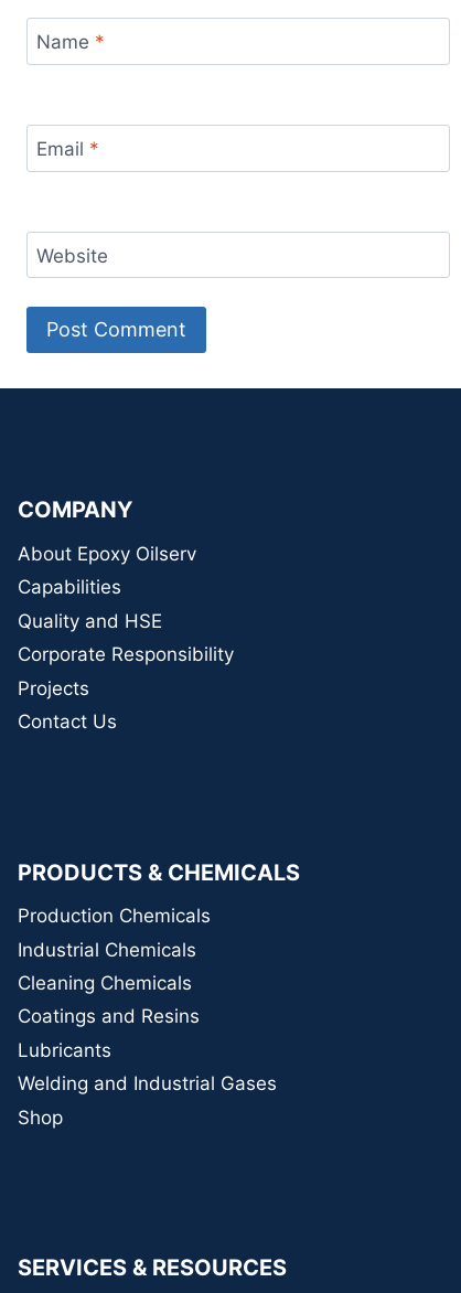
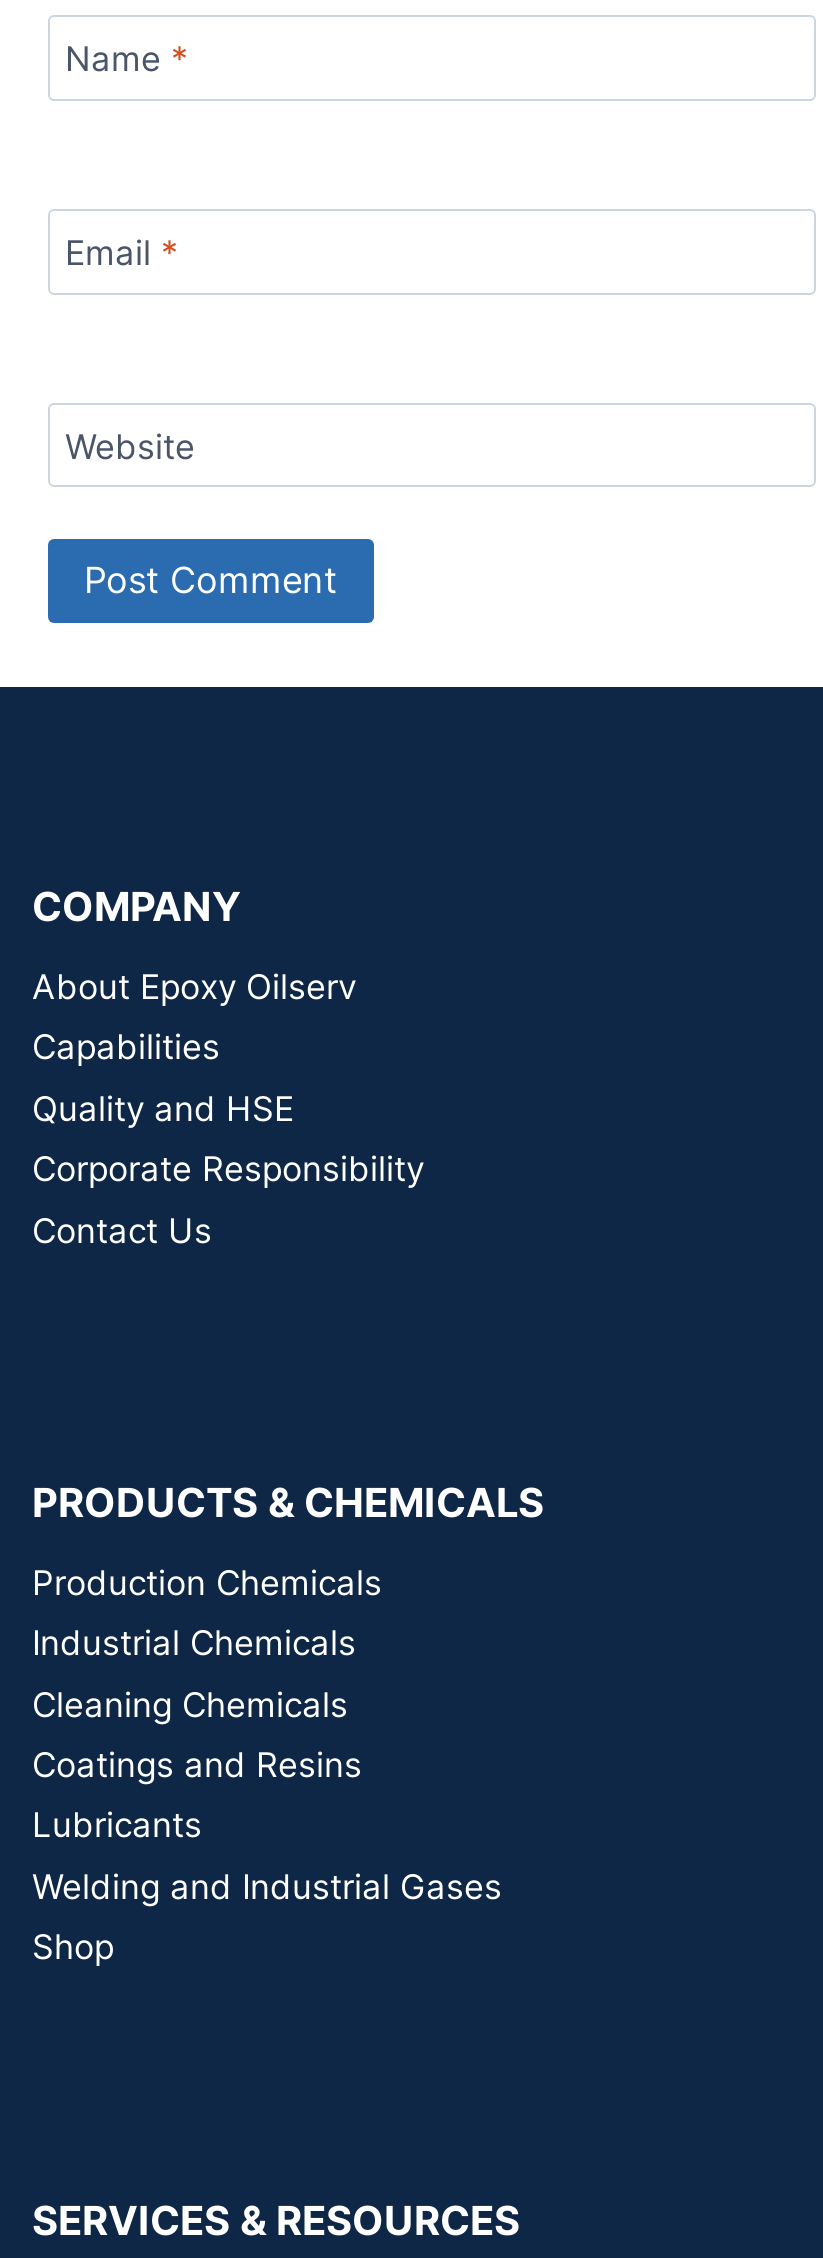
[18,677,89,699] Projects -> none

